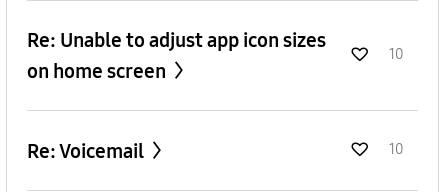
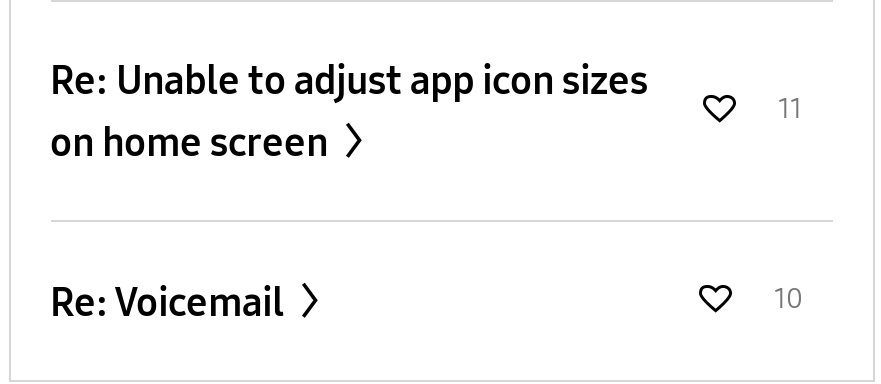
[388,46,402,63] 10 -> [778,92,802,126] 11

